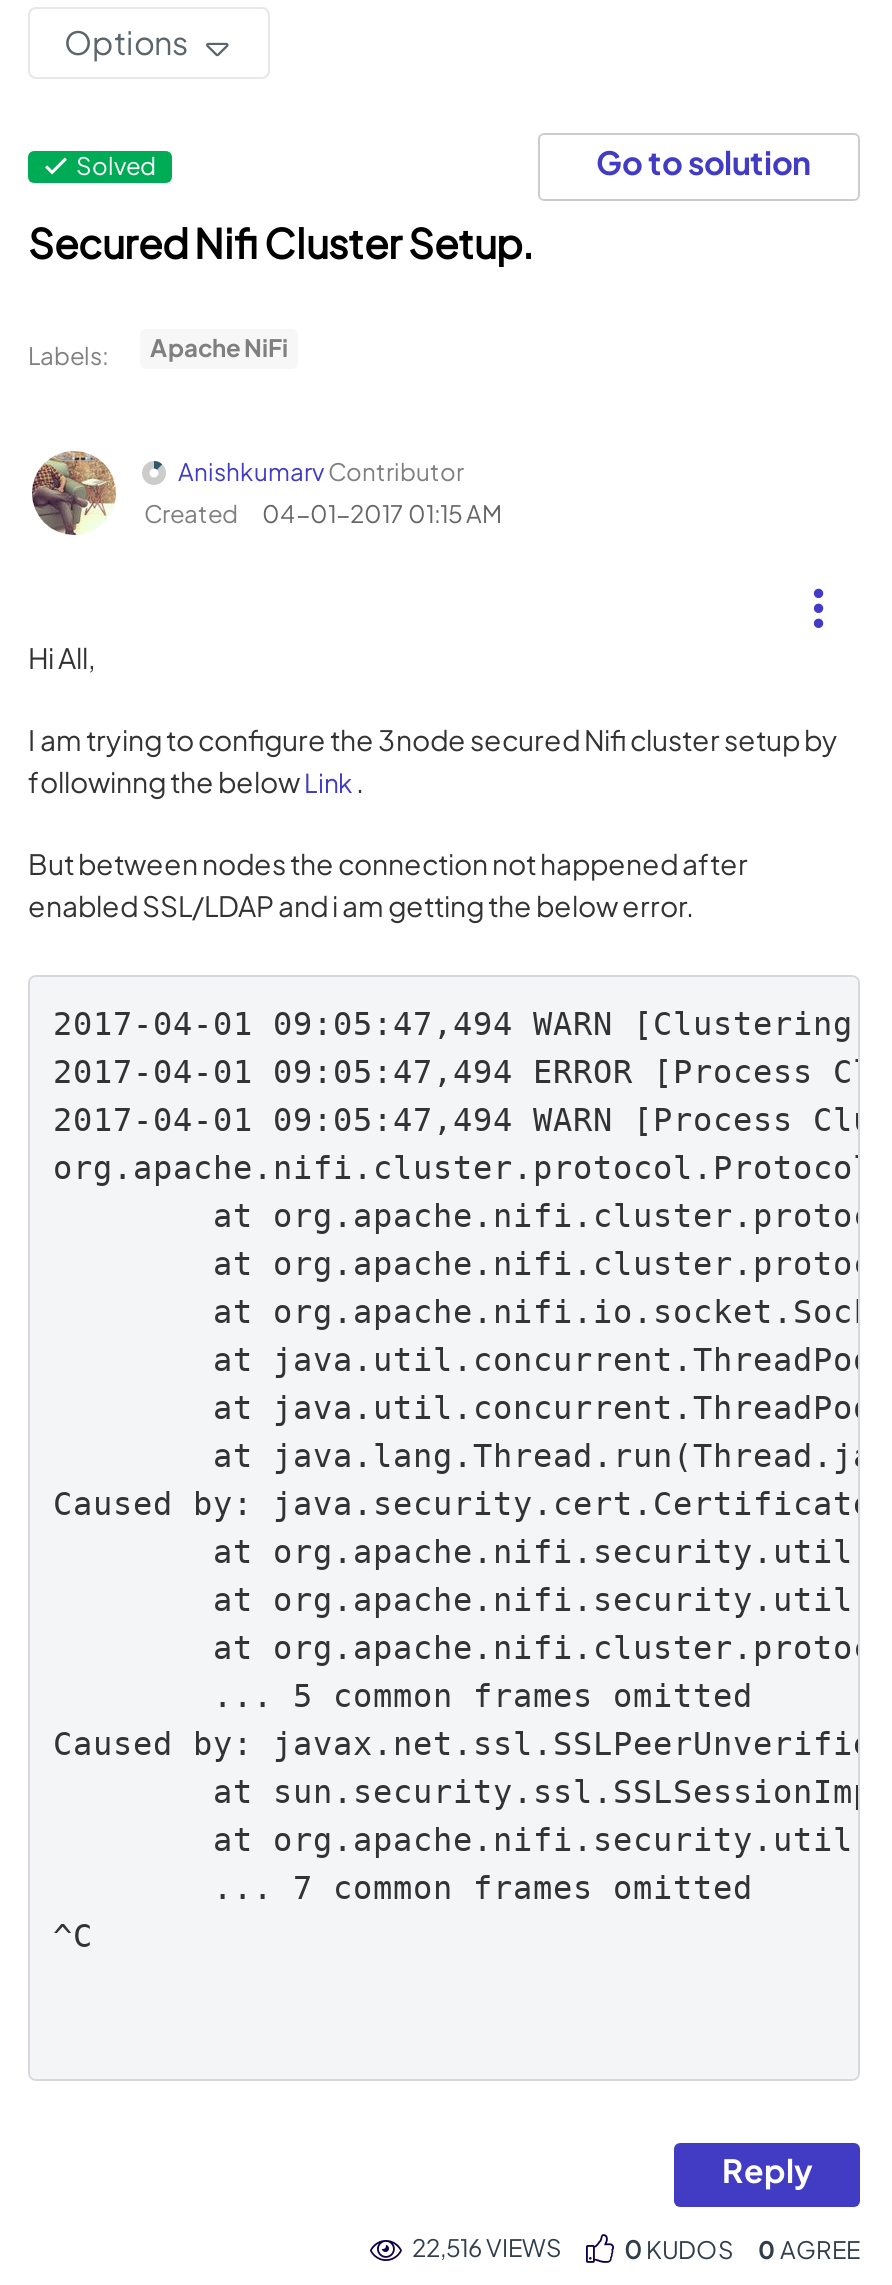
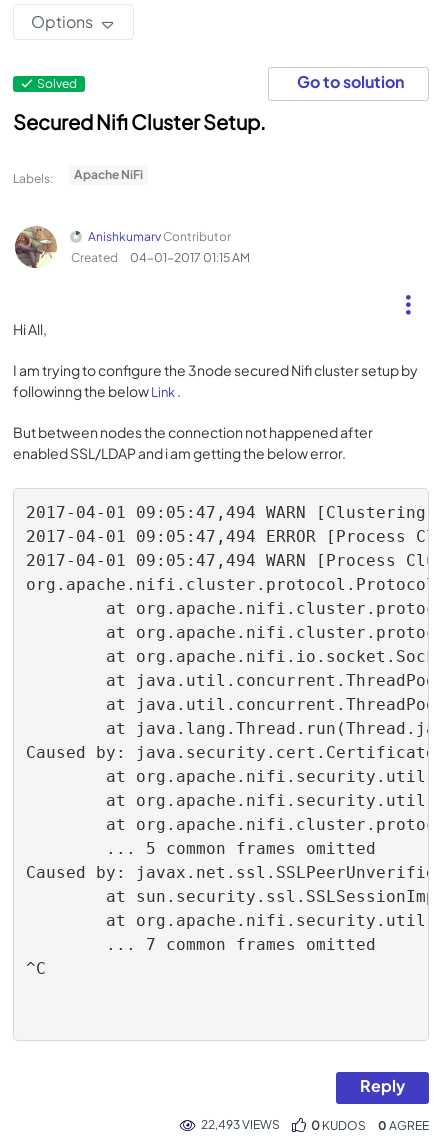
[412,2233,562,2263] 22,516 VIEWS -> [201,1117,280,1132] 22,493 VIEWS

